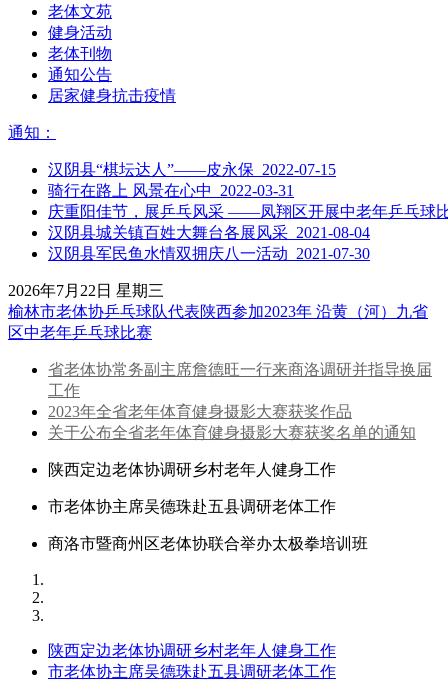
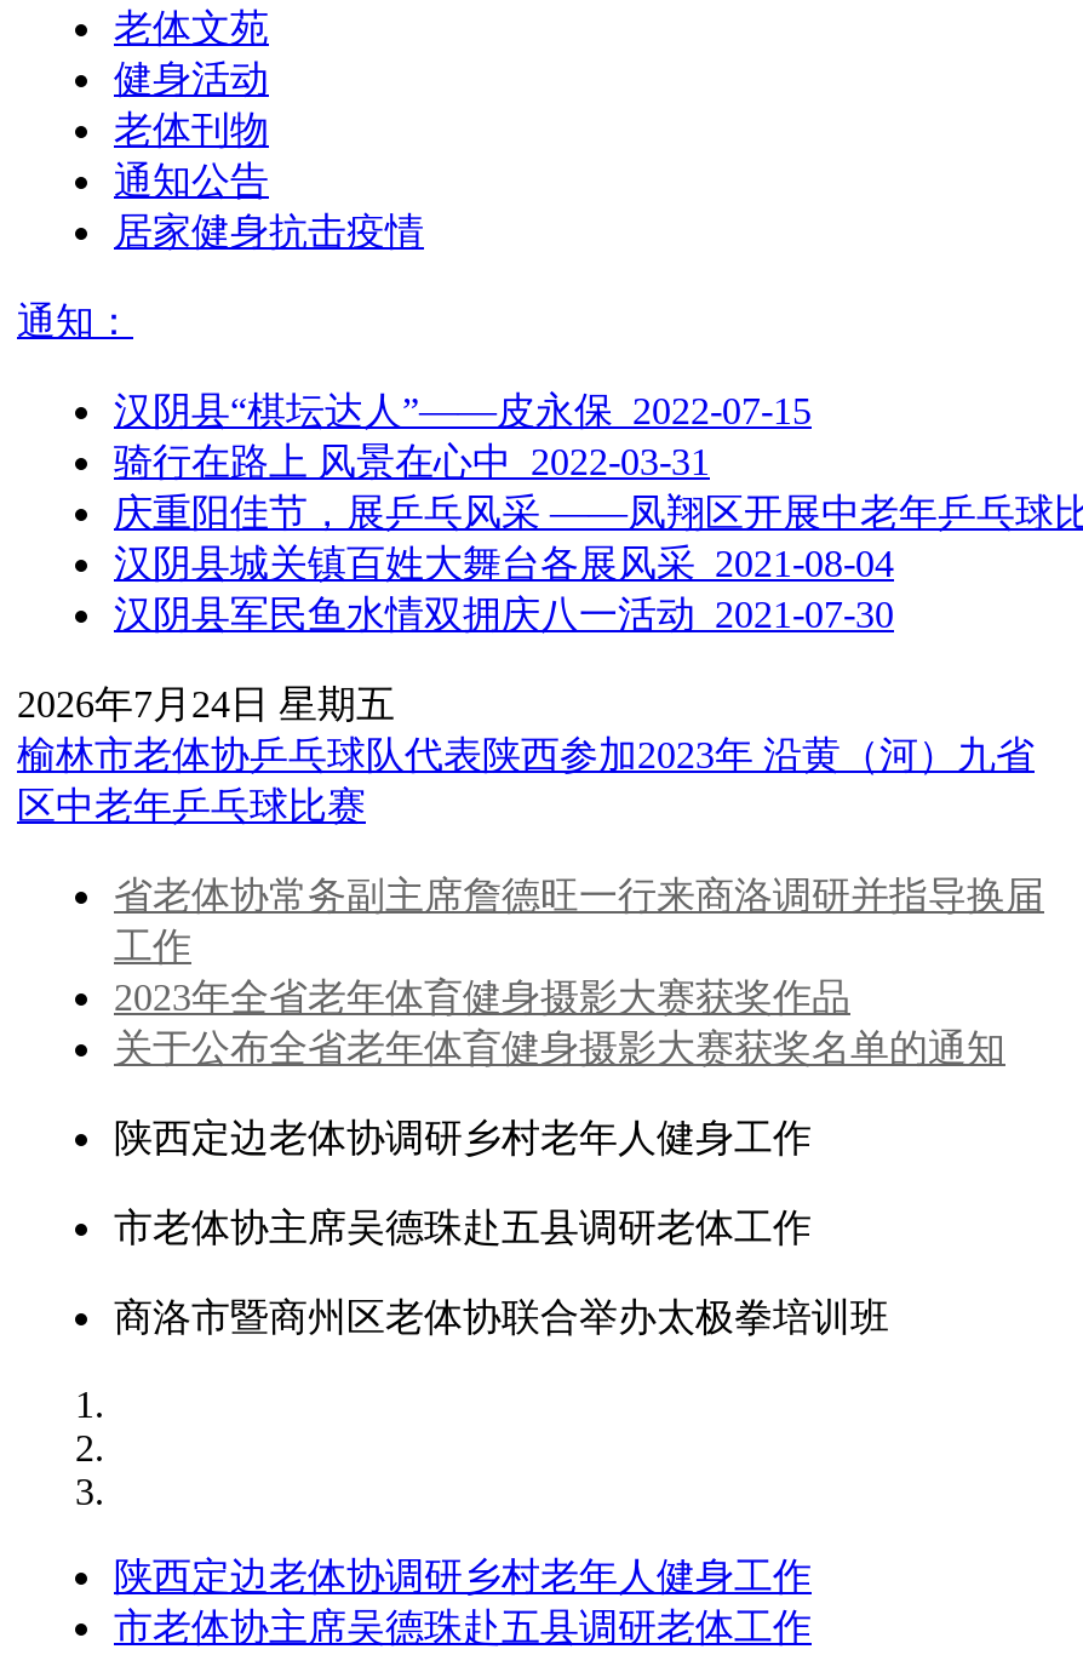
[8,282,164,299] 2026年7月22日 星期三 -> [17,683,395,724] 2026年7月24日 星期五

